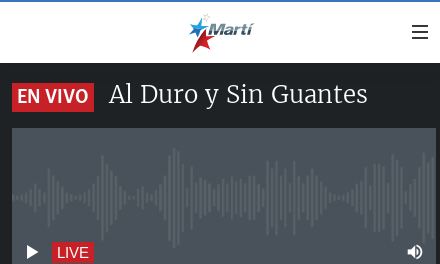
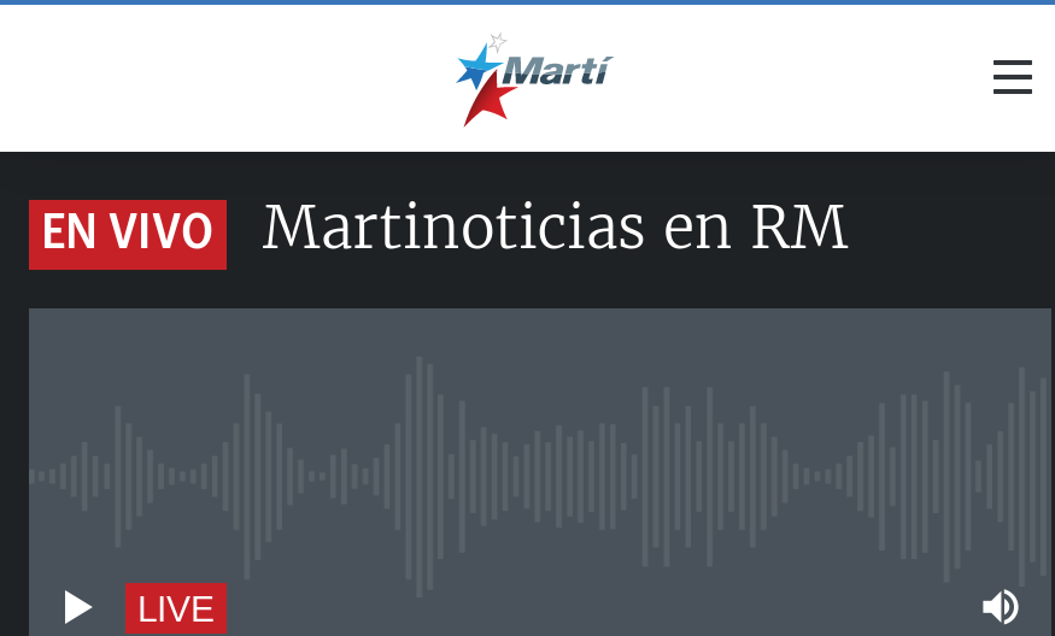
[109,79,368,110] Al Duro y Sin Guantes -> [263,190,849,265] Martinoticias en RM

